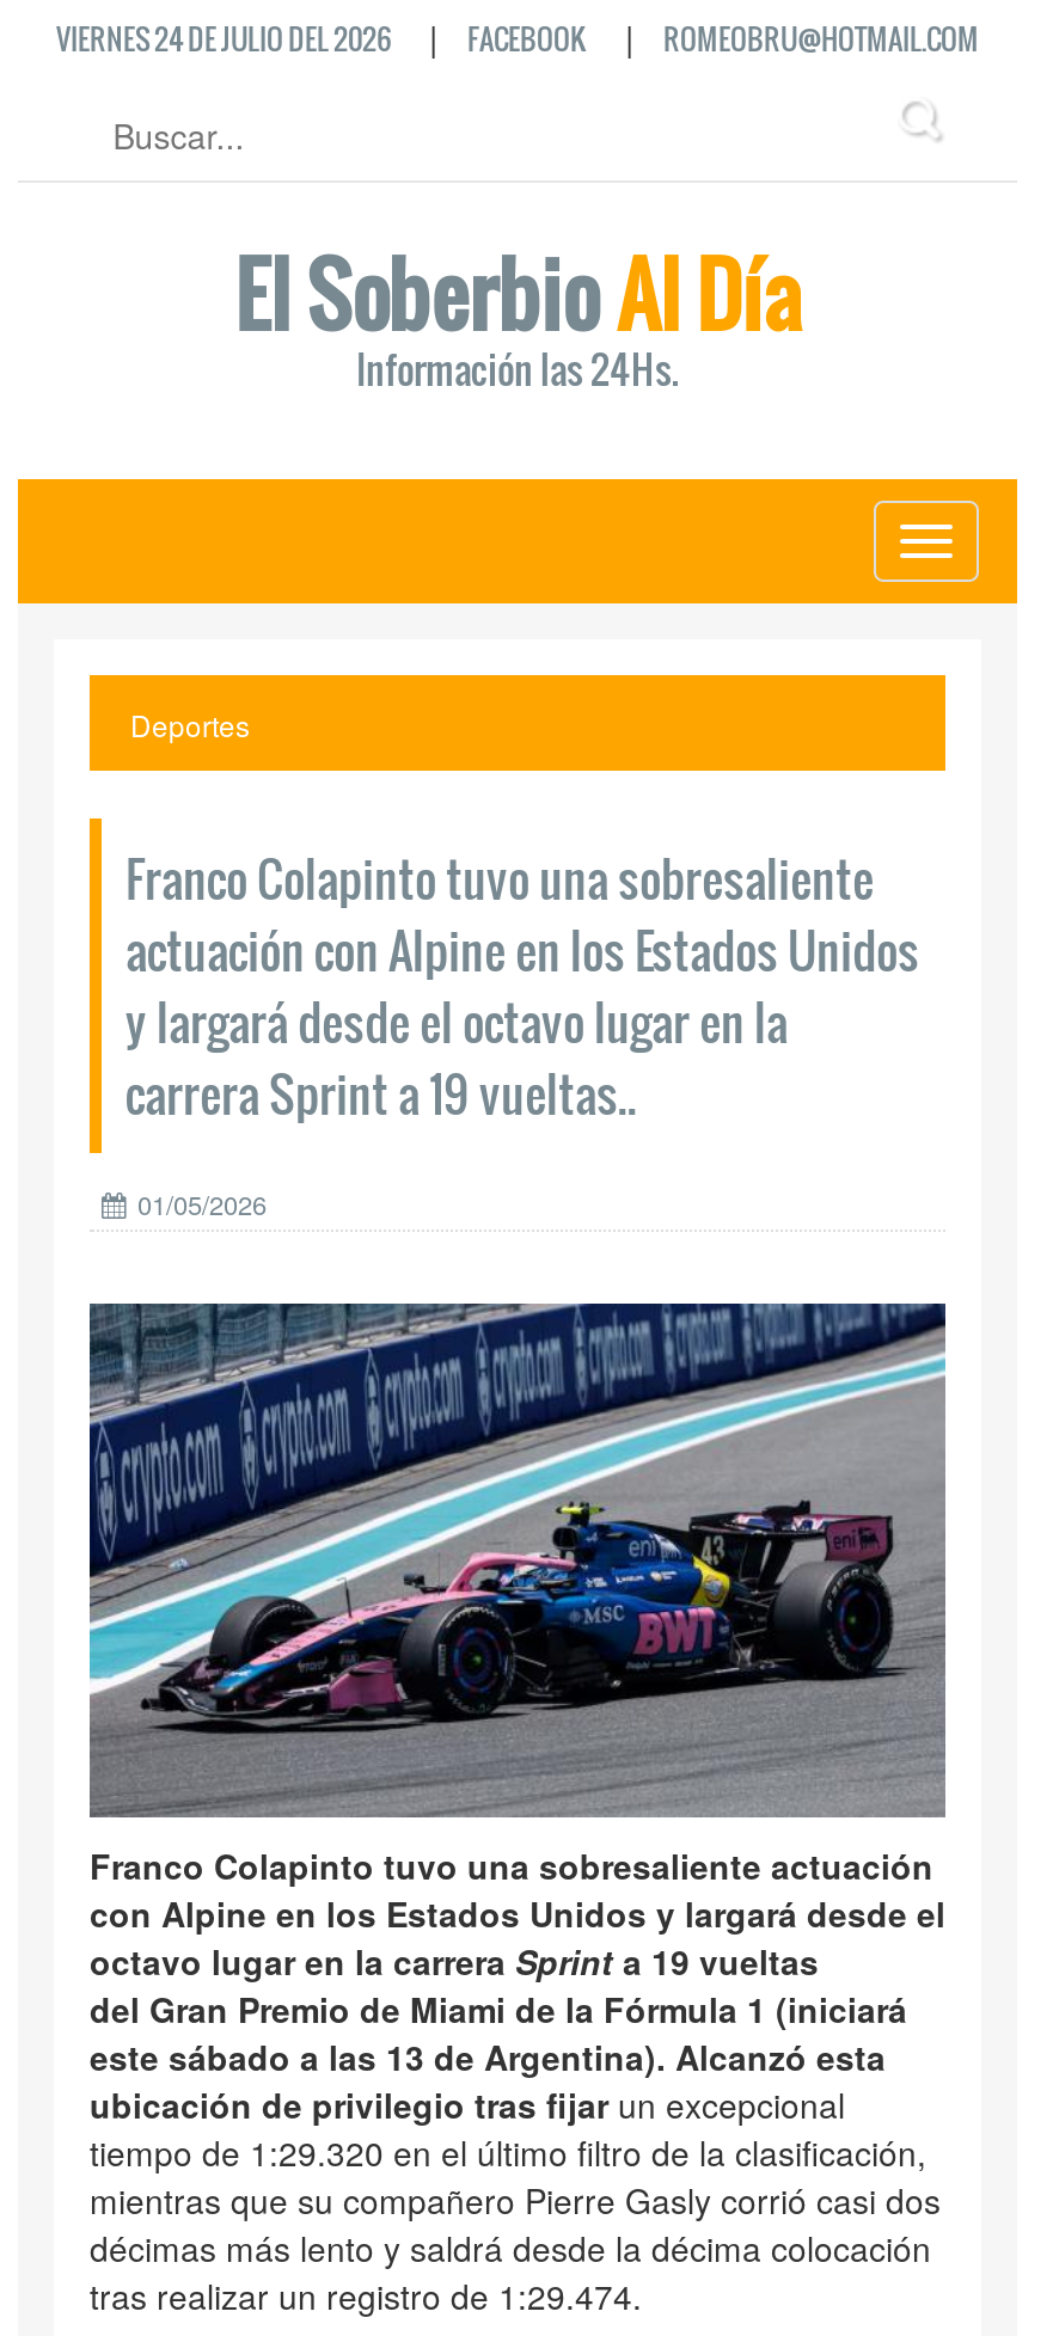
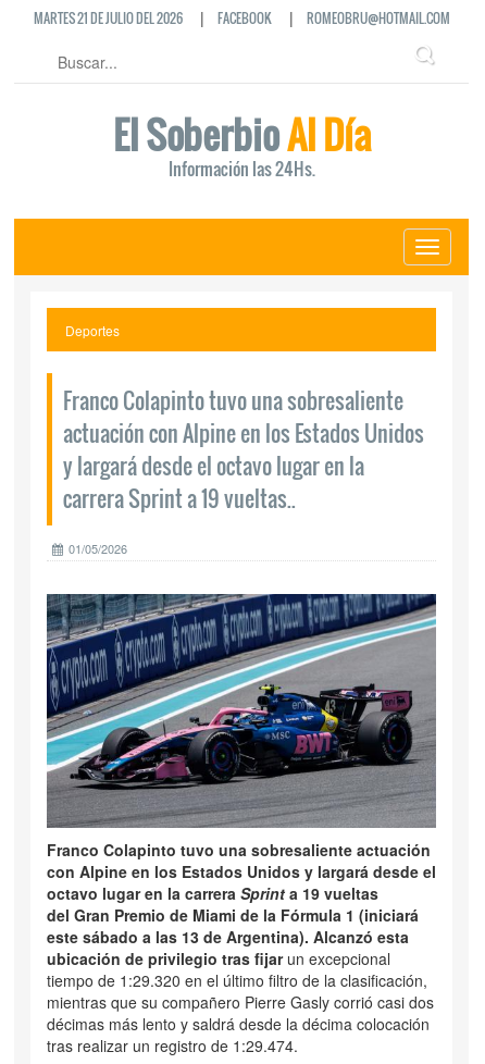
[56,18,391,59] VIERNES 24 DE JULIO DEL 2026 -> [33,9,182,27] MARTES 21 DE JULIO DEL 2026

